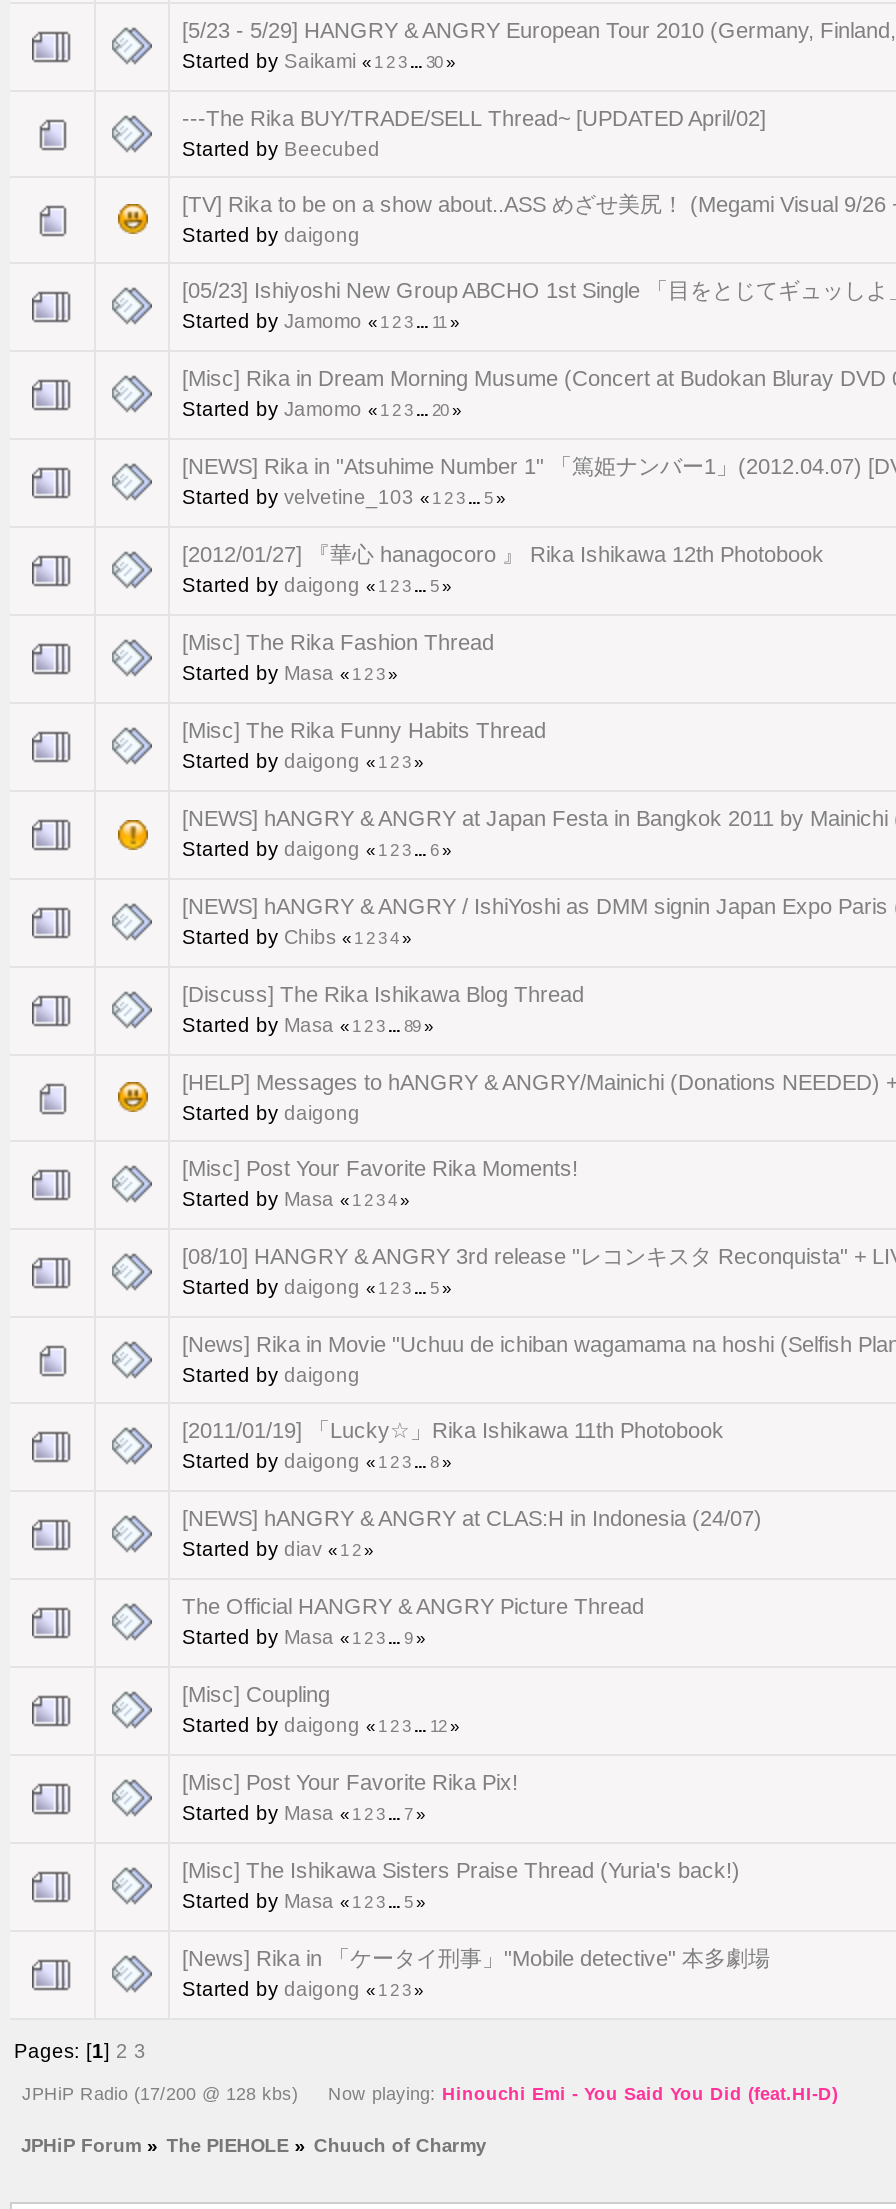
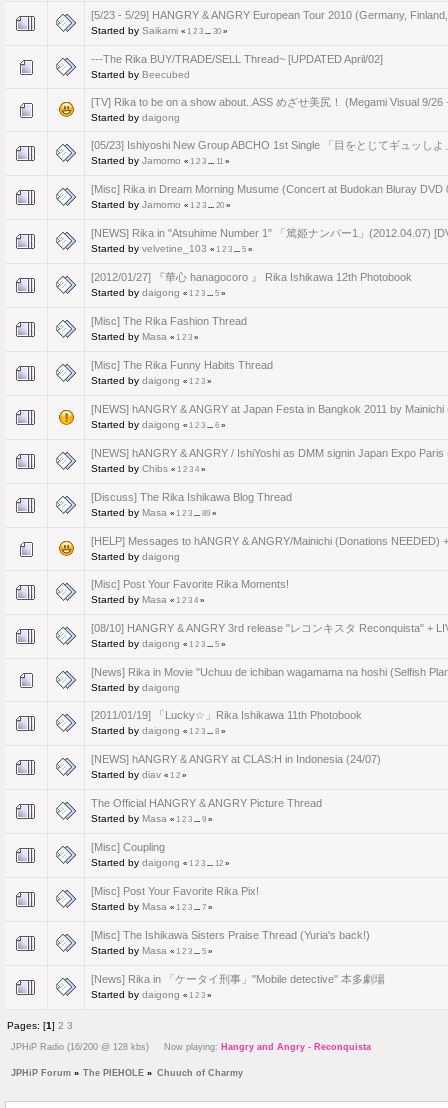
[22,2083,838,2103] JPHiP Radio (17/200 @ 128 kbs) Now playing: Hinouchi Emi - You Said You Did (feat.HI-D) -> [11,1041,371,1051] JPHiP Radio (16/200 @ 128 kbs) Now playing: Hangry and Angry - Reconquista

